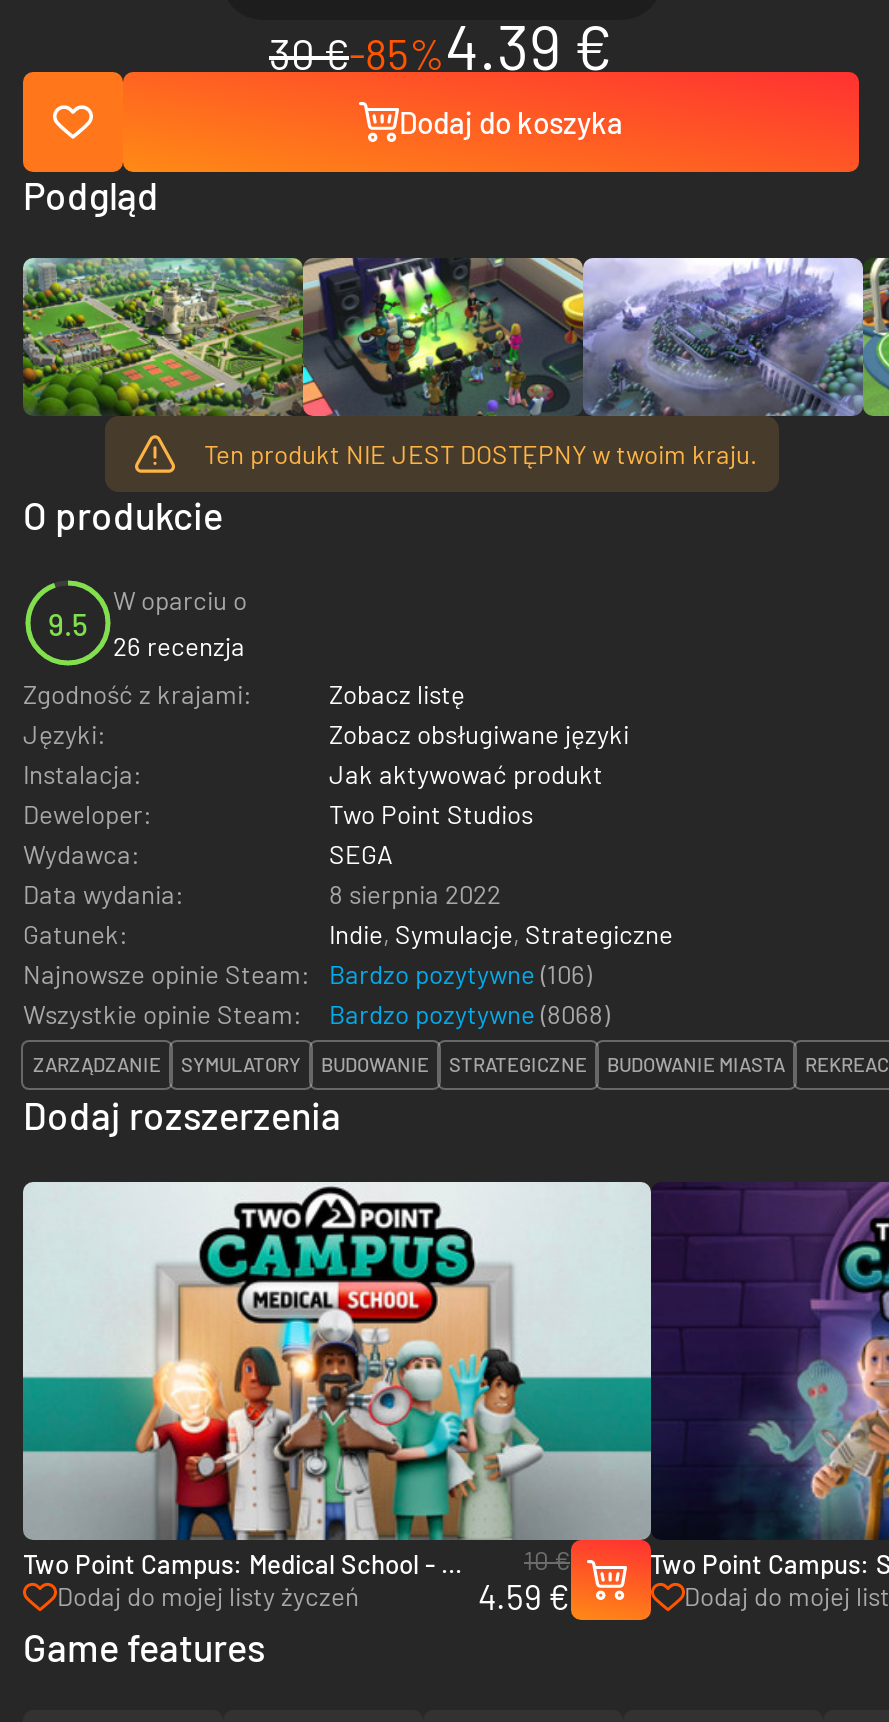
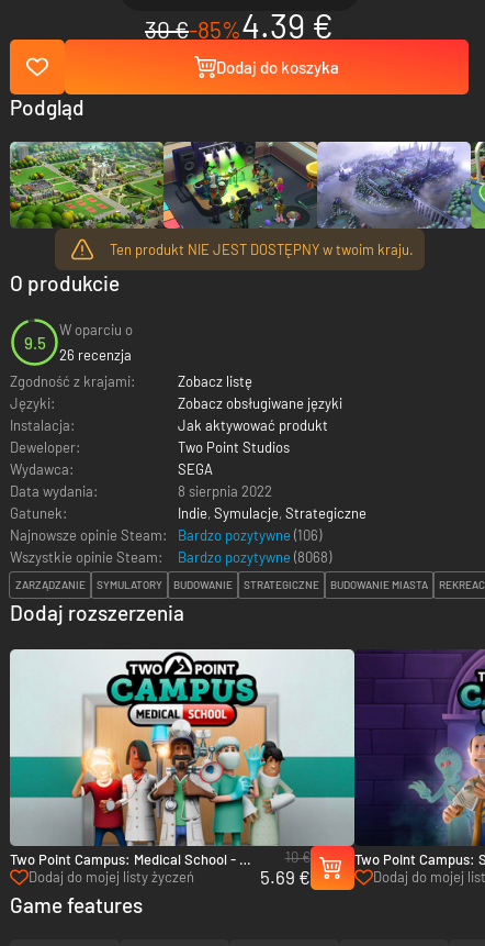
[478,1577,570,1617] 4.59 € -> [260,866,310,888] 5.69 €

